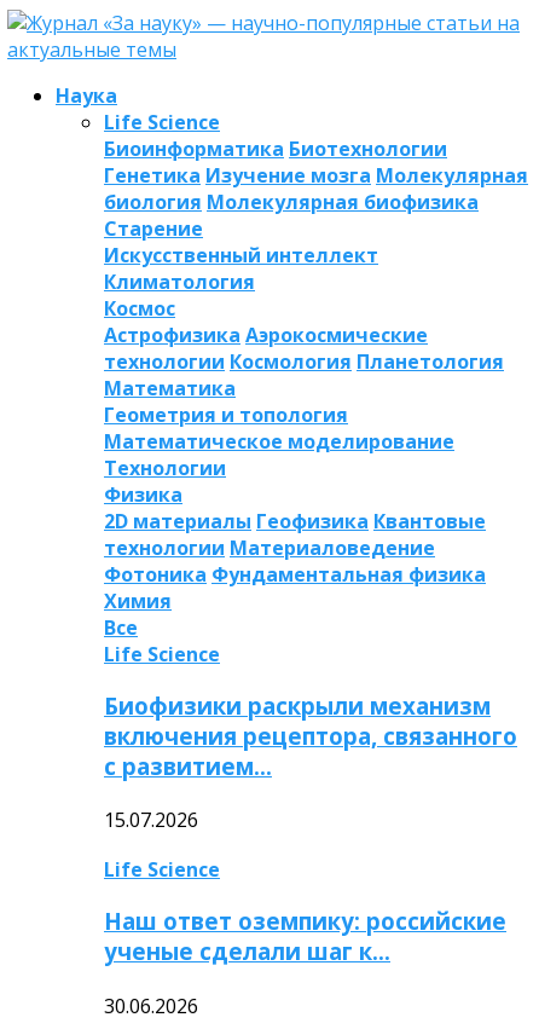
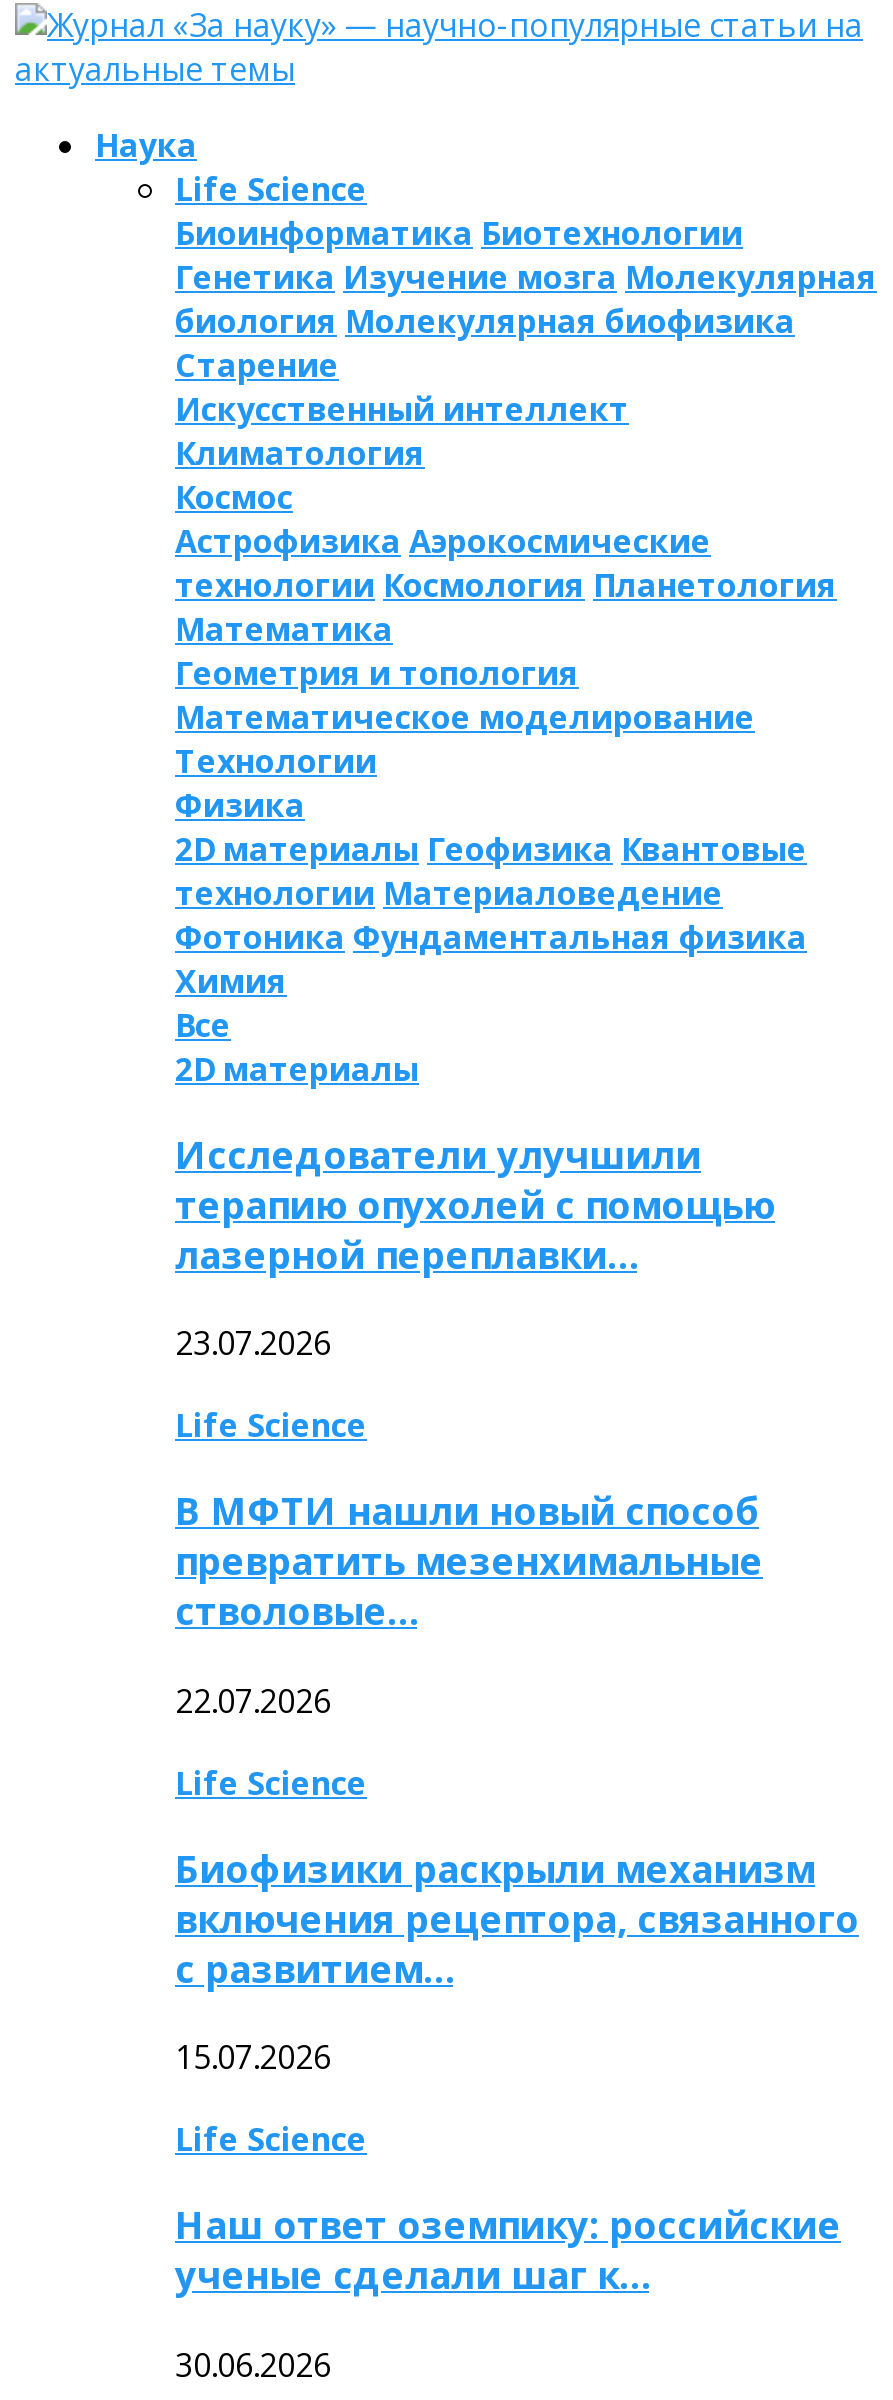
none -> [175,1047,775,1723] 2D материалы | Исследователи улучшили | терапию опухолей с помощью | лазерной переплавки… | 23.07.2026 | Life Science | В МФТИ нашли новый способ | превратить мезенхимальные | стволовые… | 22.07.2026

